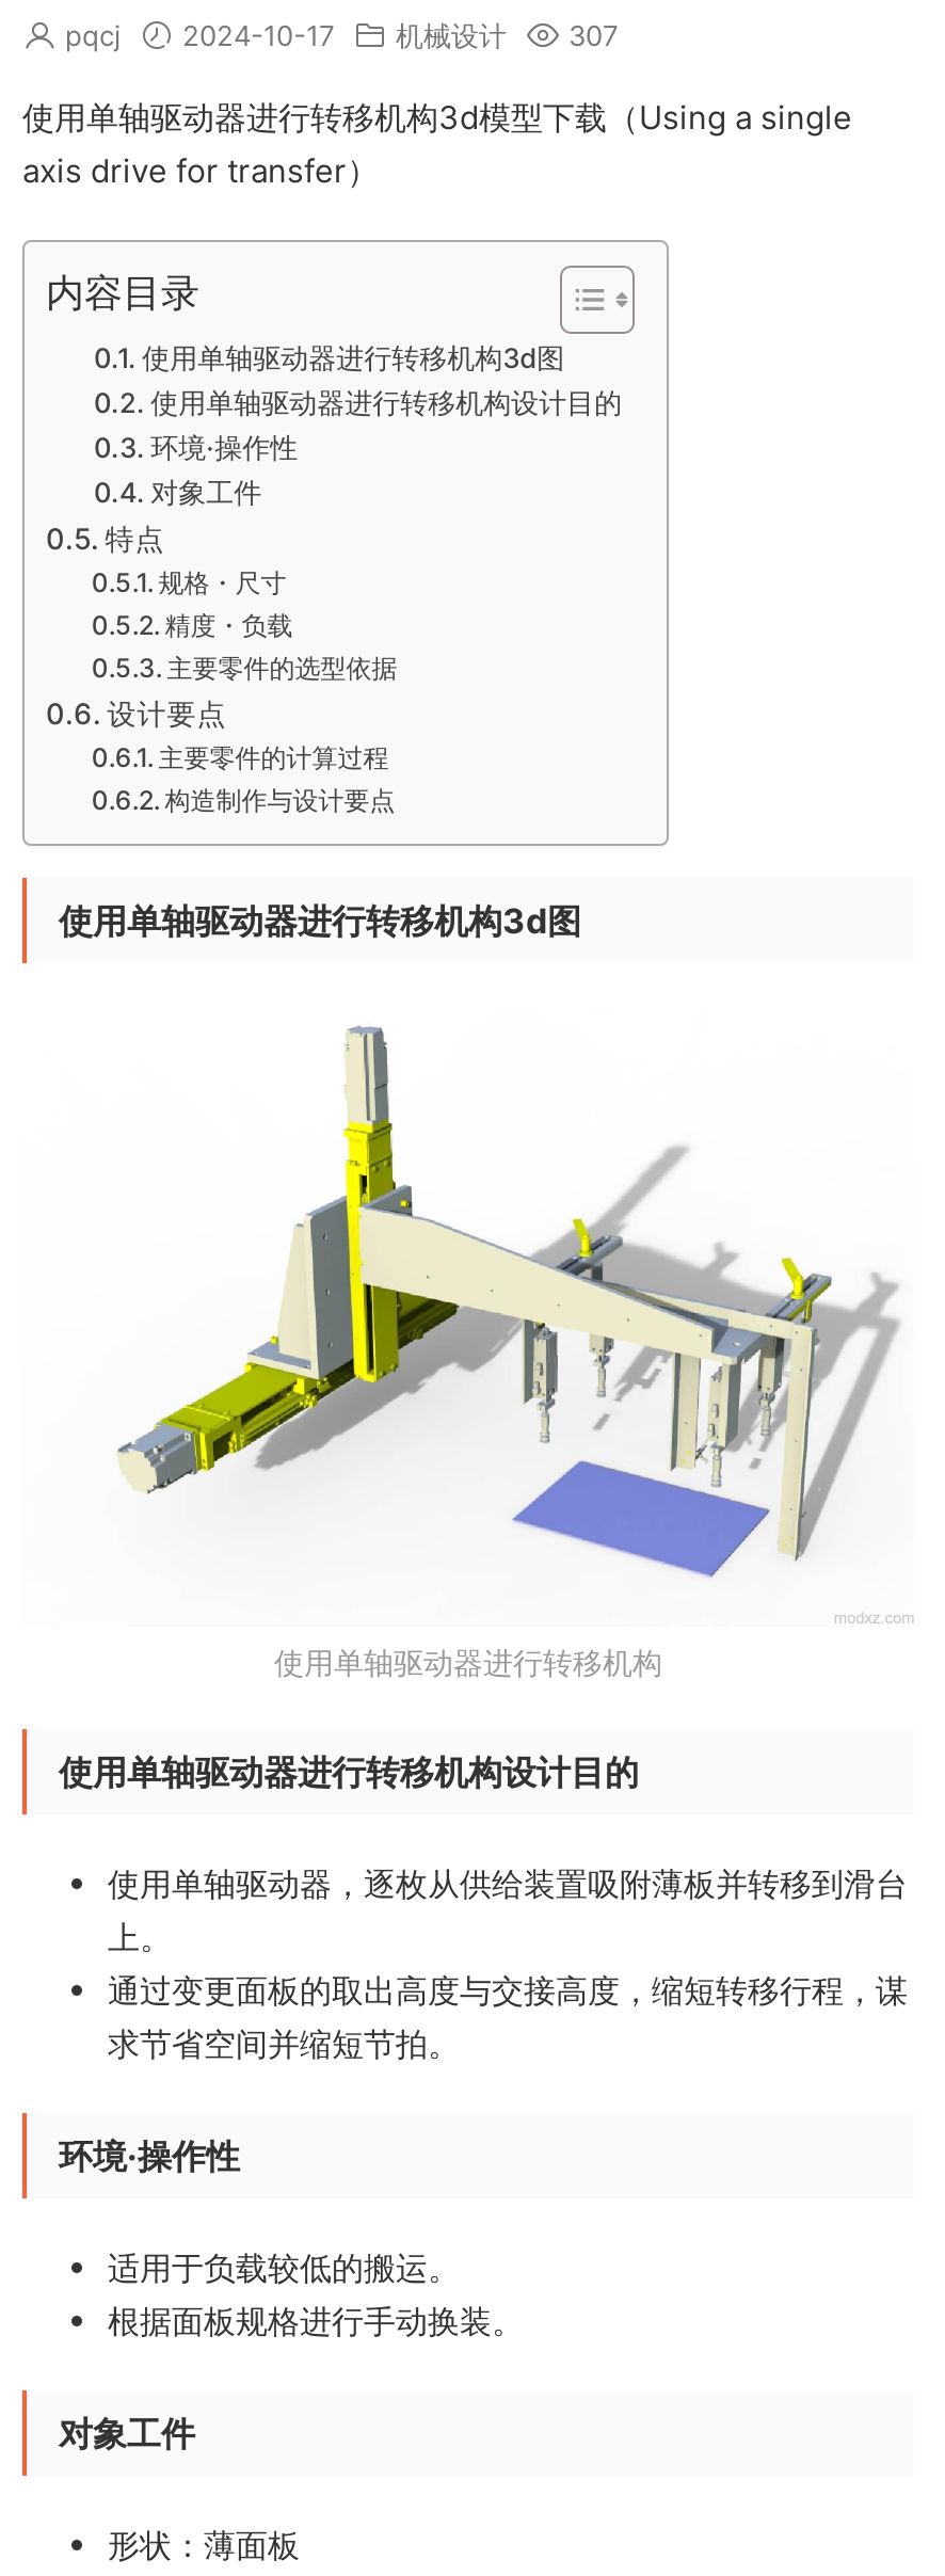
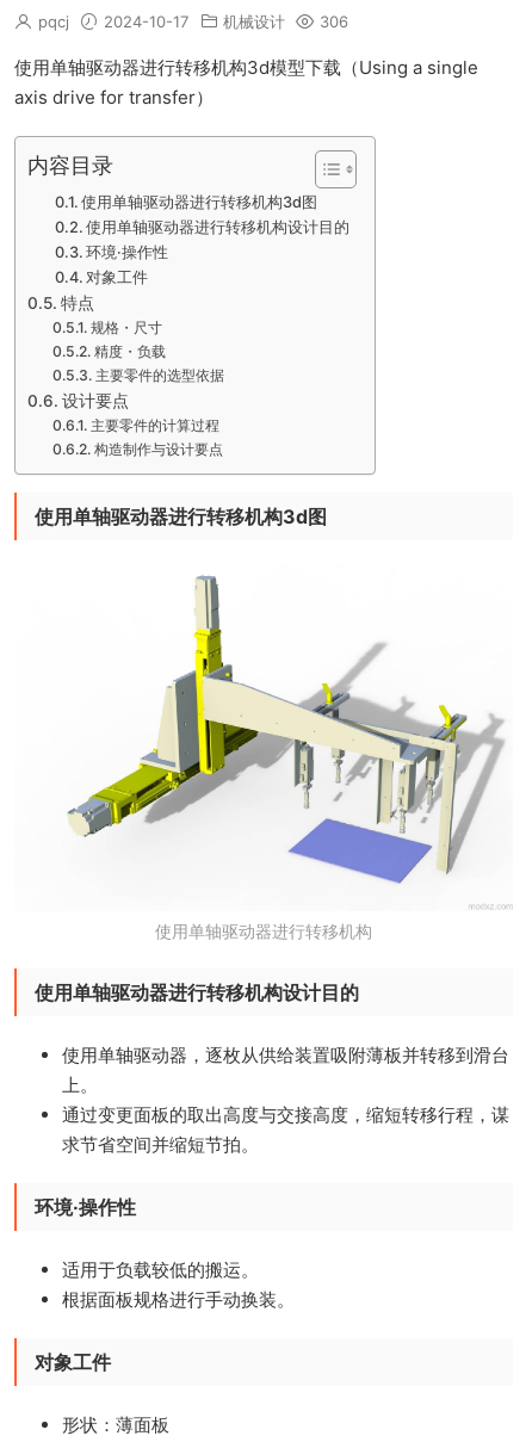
[65,18,618,52] pqcj 2024-10-17 机械设计 307 -> [38,12,348,31] pqcj 2024-10-17 机械设计 306

